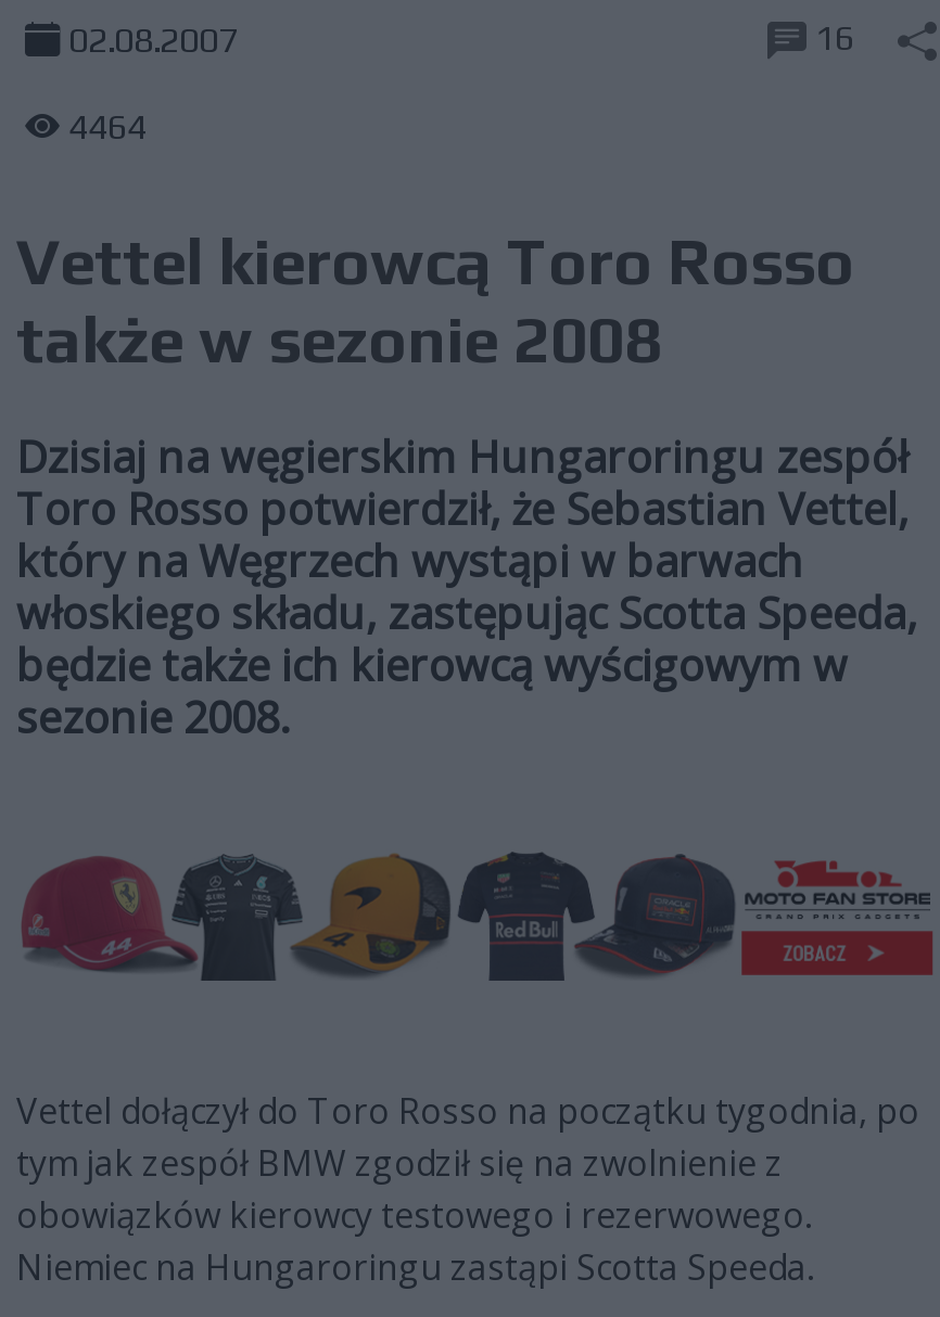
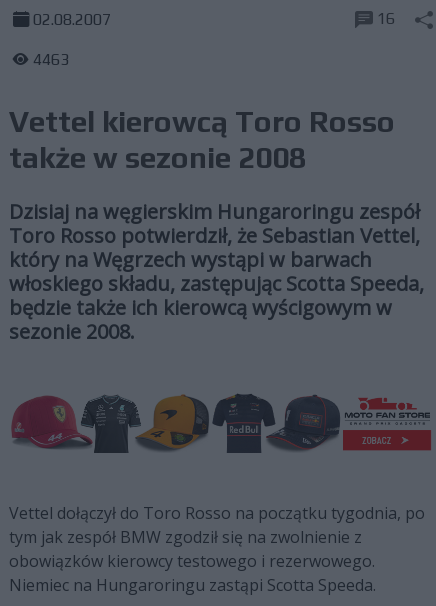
[68,106,147,148] 4464 -> [33,50,69,69] 4463

